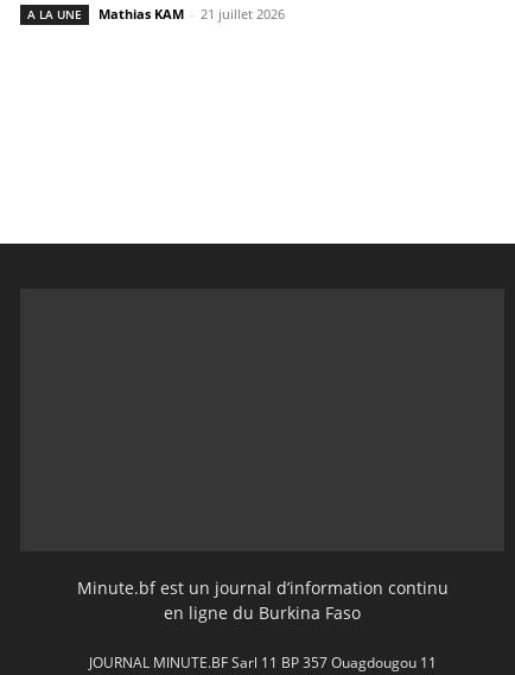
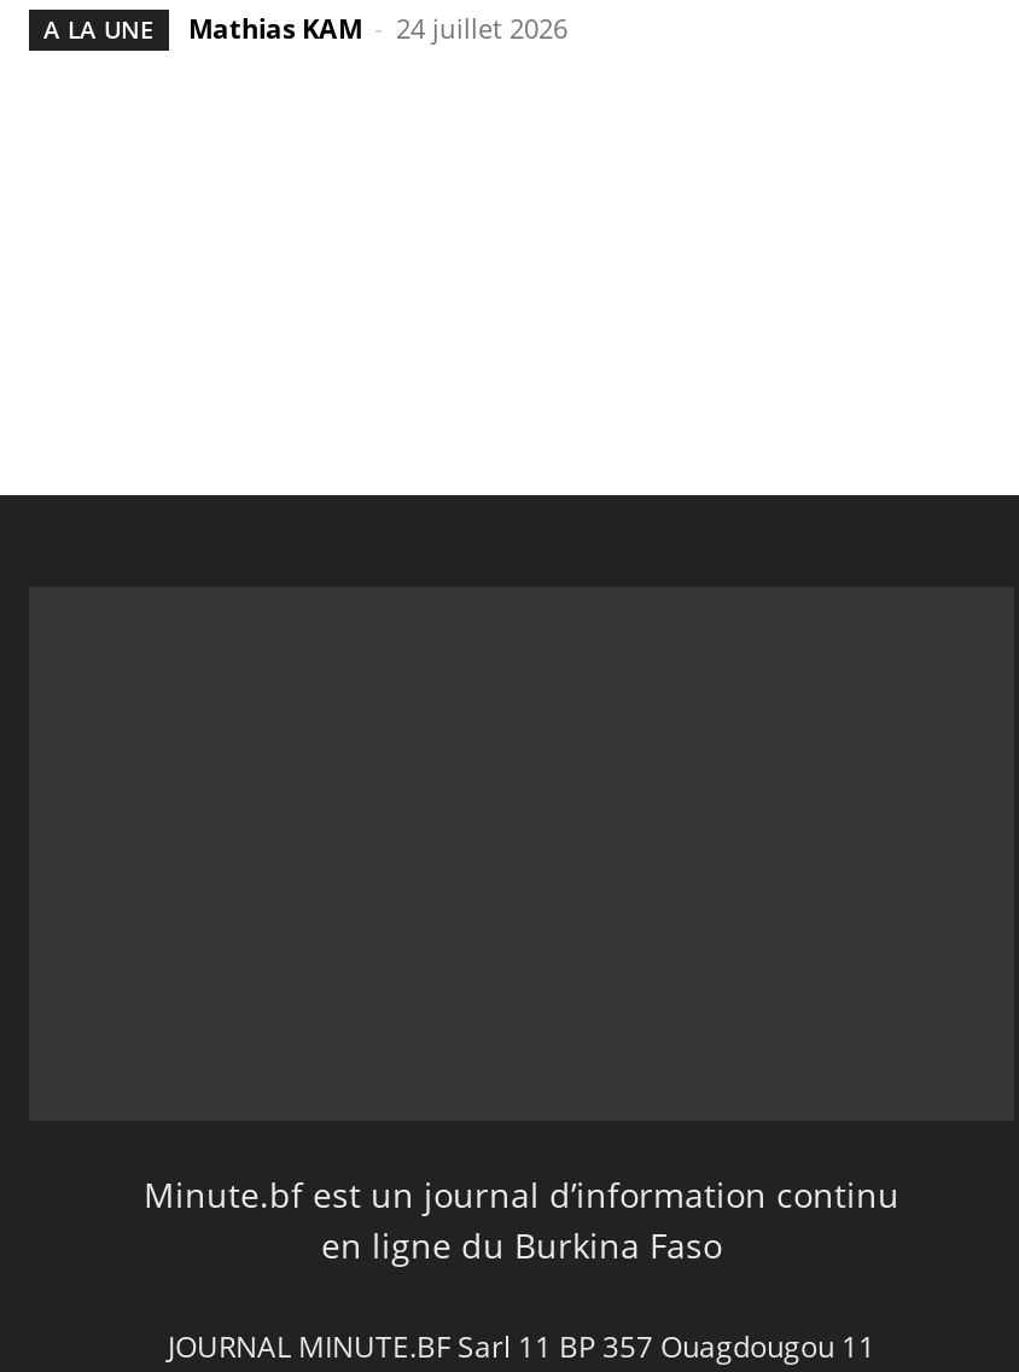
[98,4,285,22] Mathias KAM - 21 juillet 2026 -> [188,9,567,45] Mathias KAM - 24 juillet 2026

